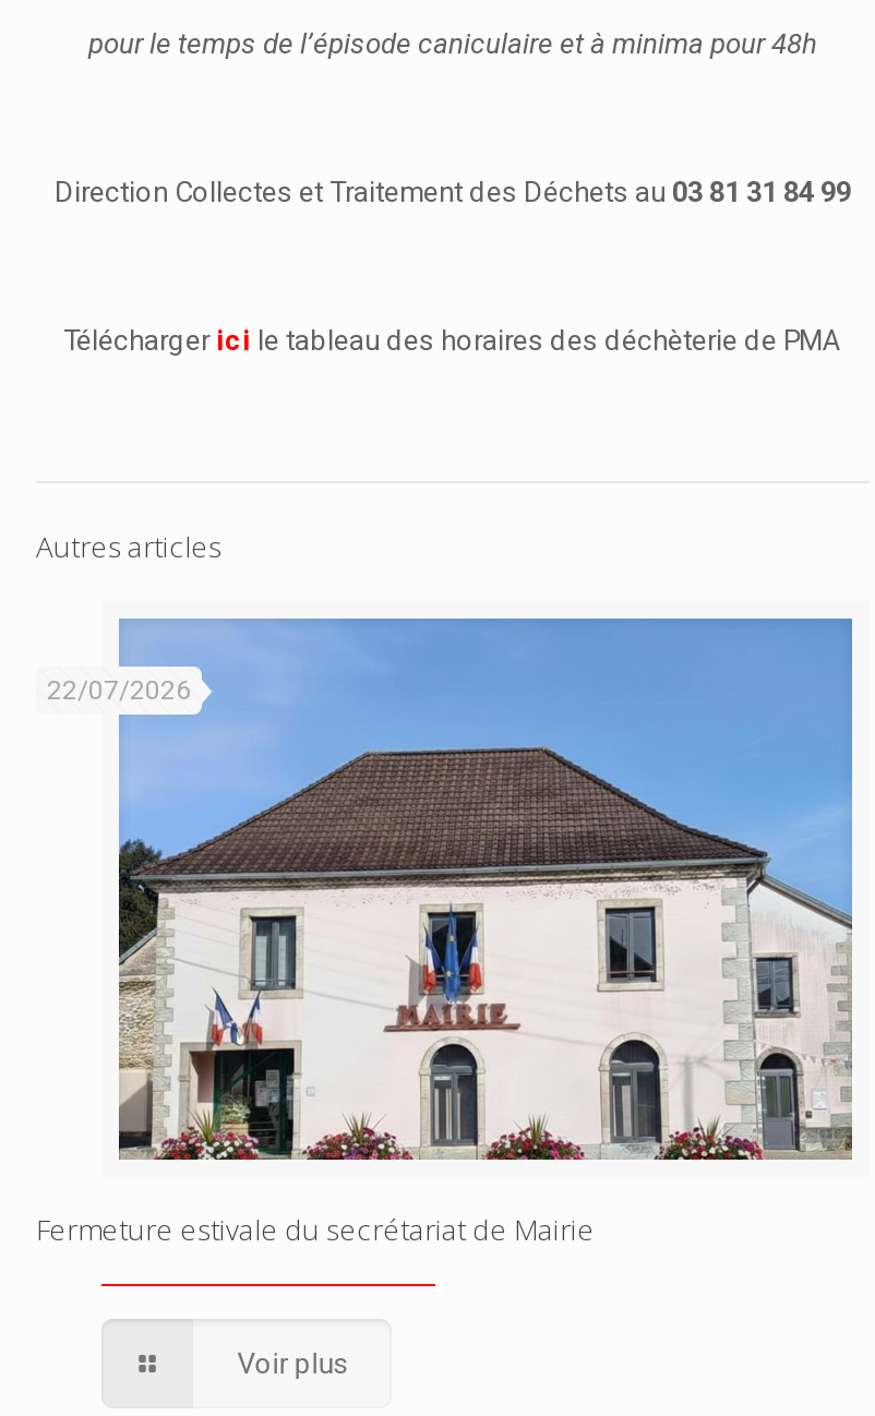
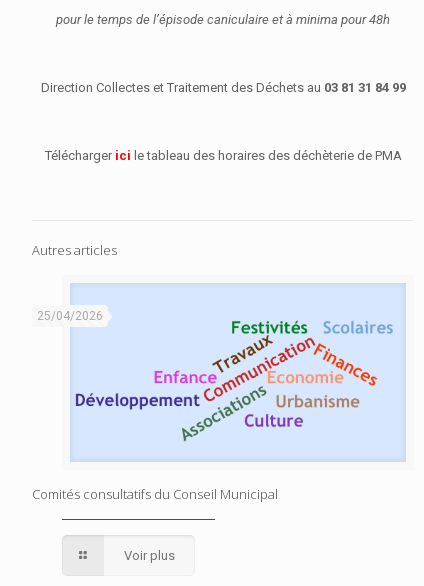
[47,619,854,1164] [image] | 22/07/2026 -> [37,284,406,463] [image] | 25/04/2026
[36,1209,595,1248] Fermeture estivale du secrétariat de Mairie -> [32,485,278,503] Comités consultatifs du Conseil Municipal

